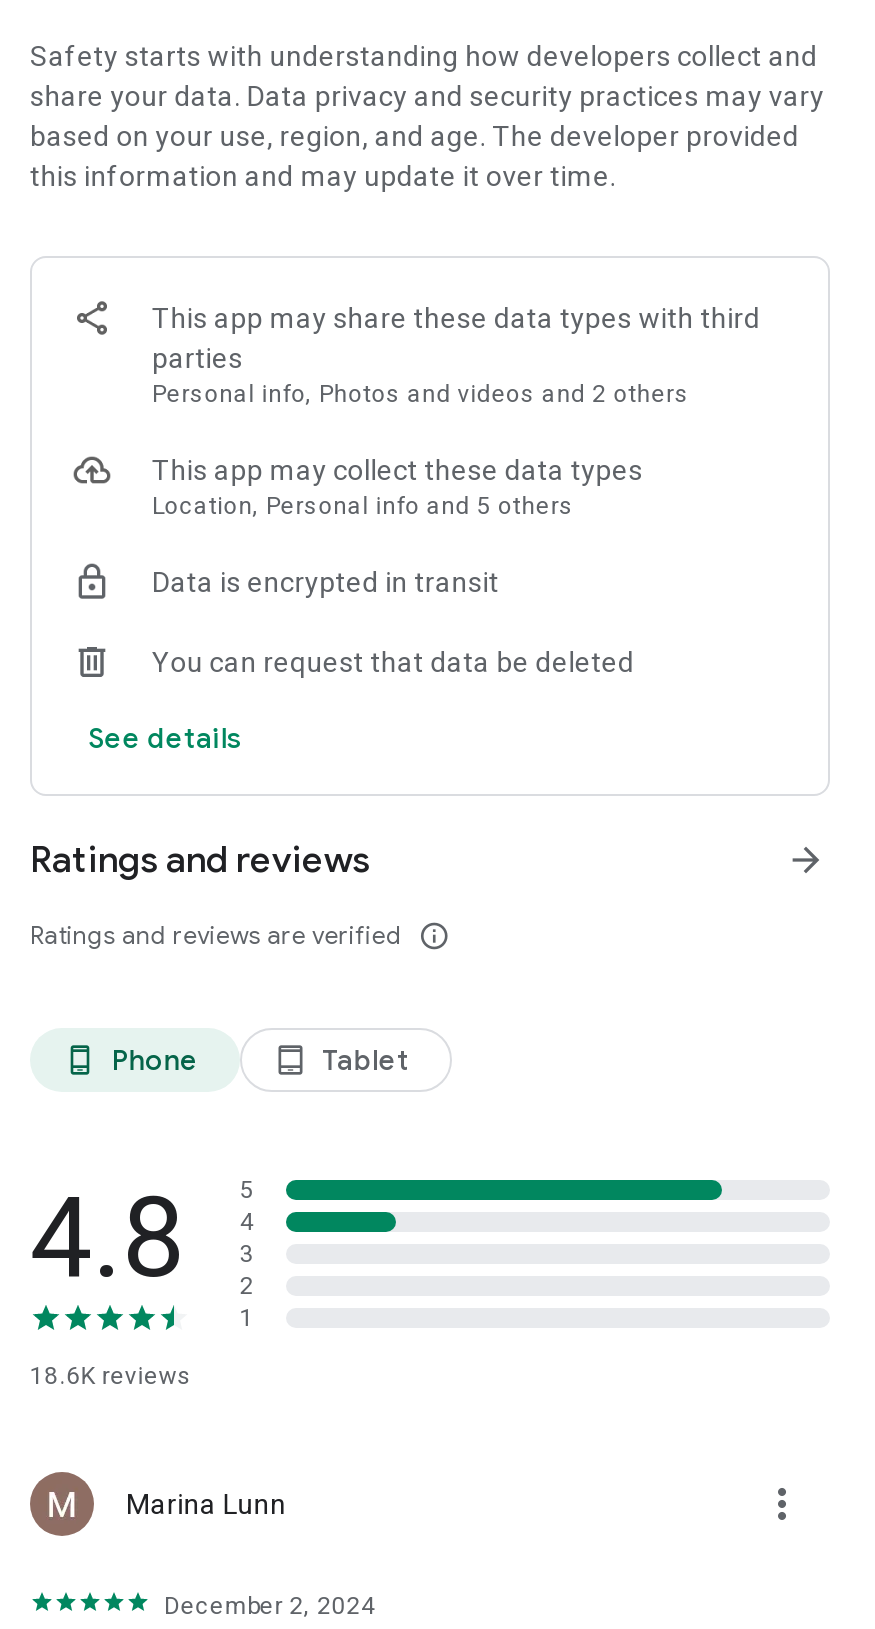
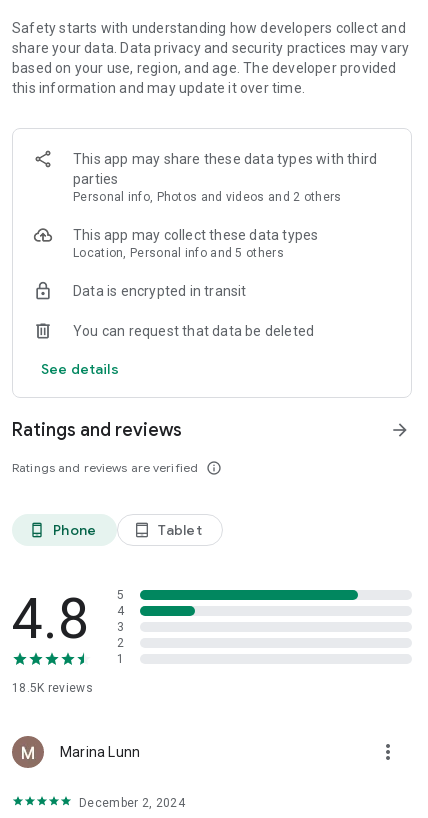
[30,1362,192,1390] 18.6K reviews -> [12,681,93,695] 18.5K reviews

